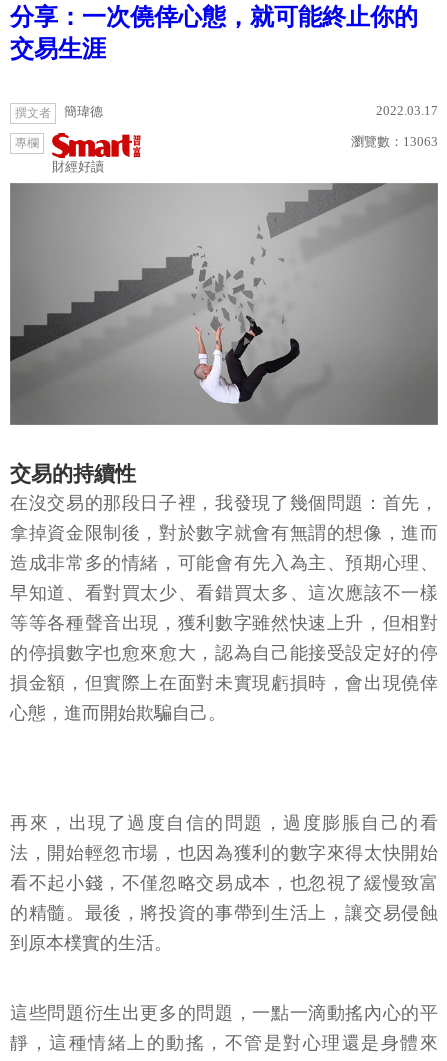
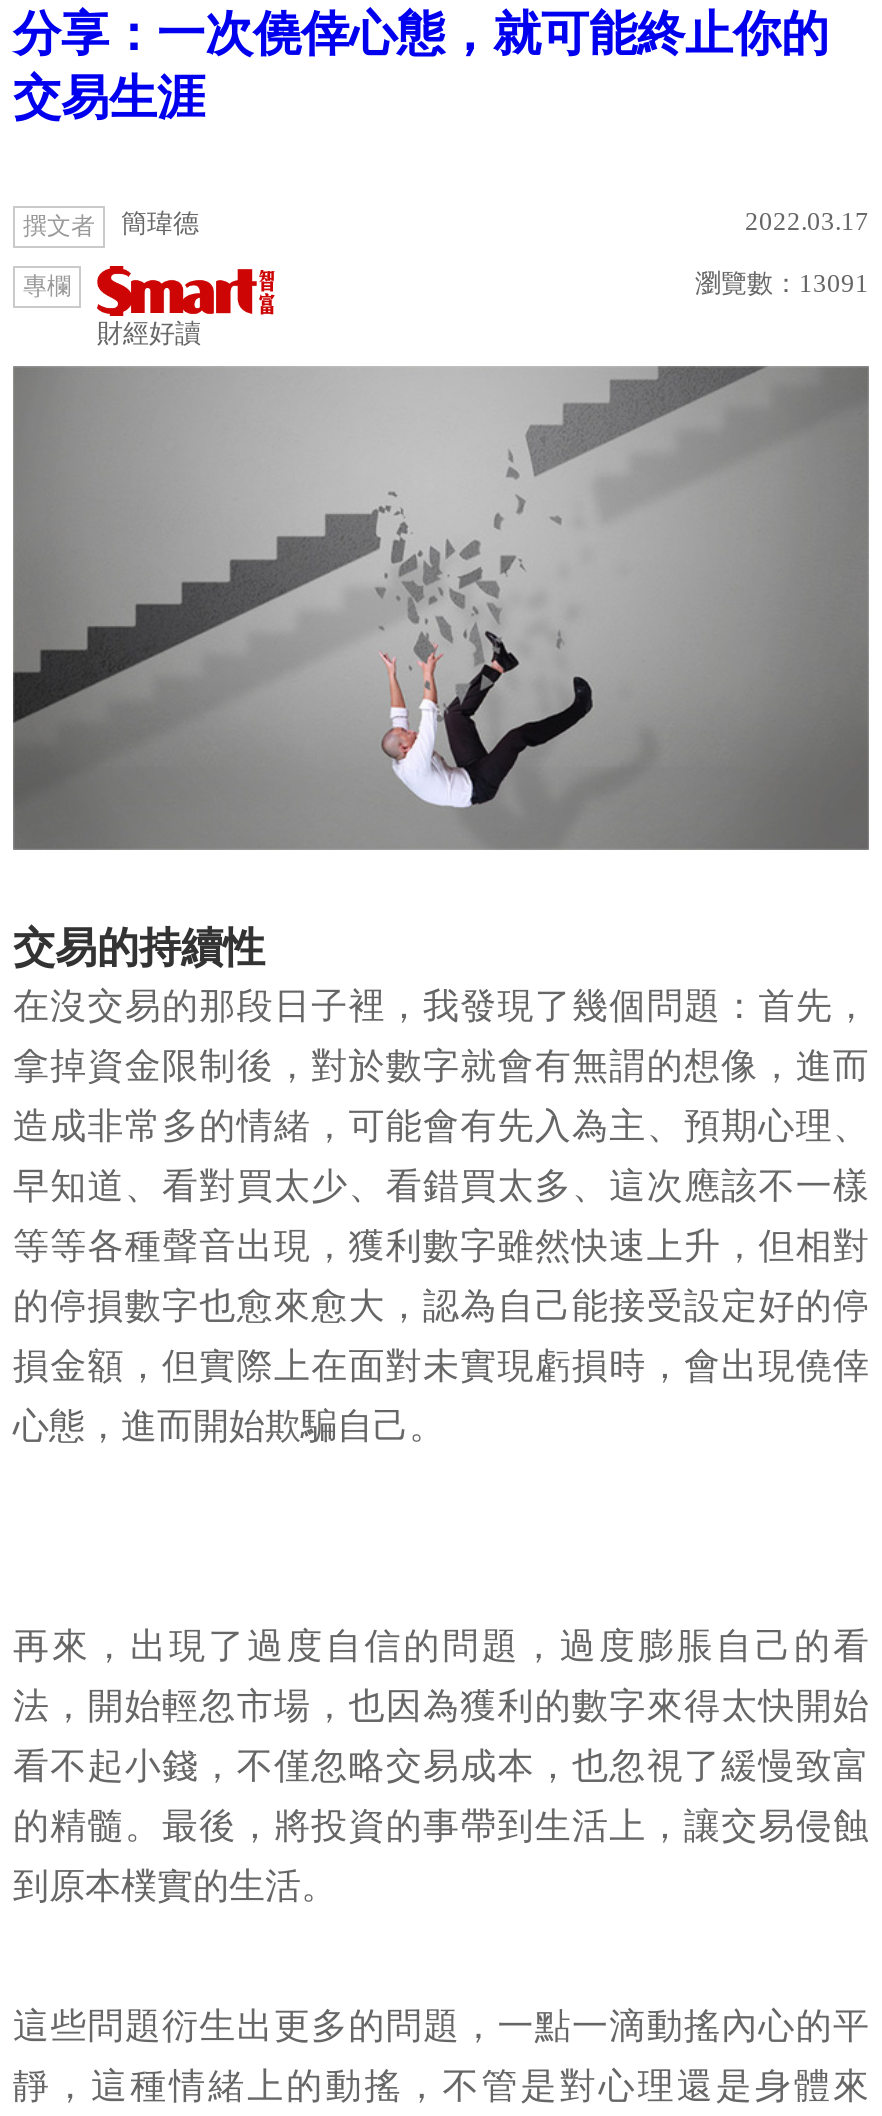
[351,134,438,149] 瀏覽數：13063 -> [695,268,869,298] 瀏覽數：13091

